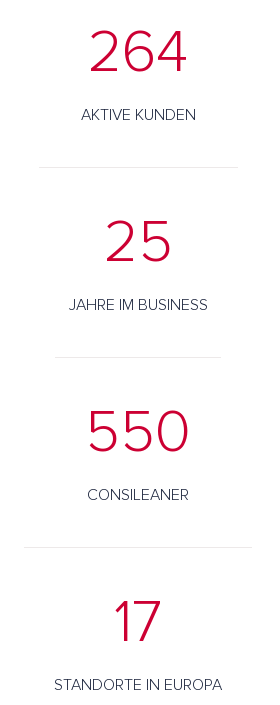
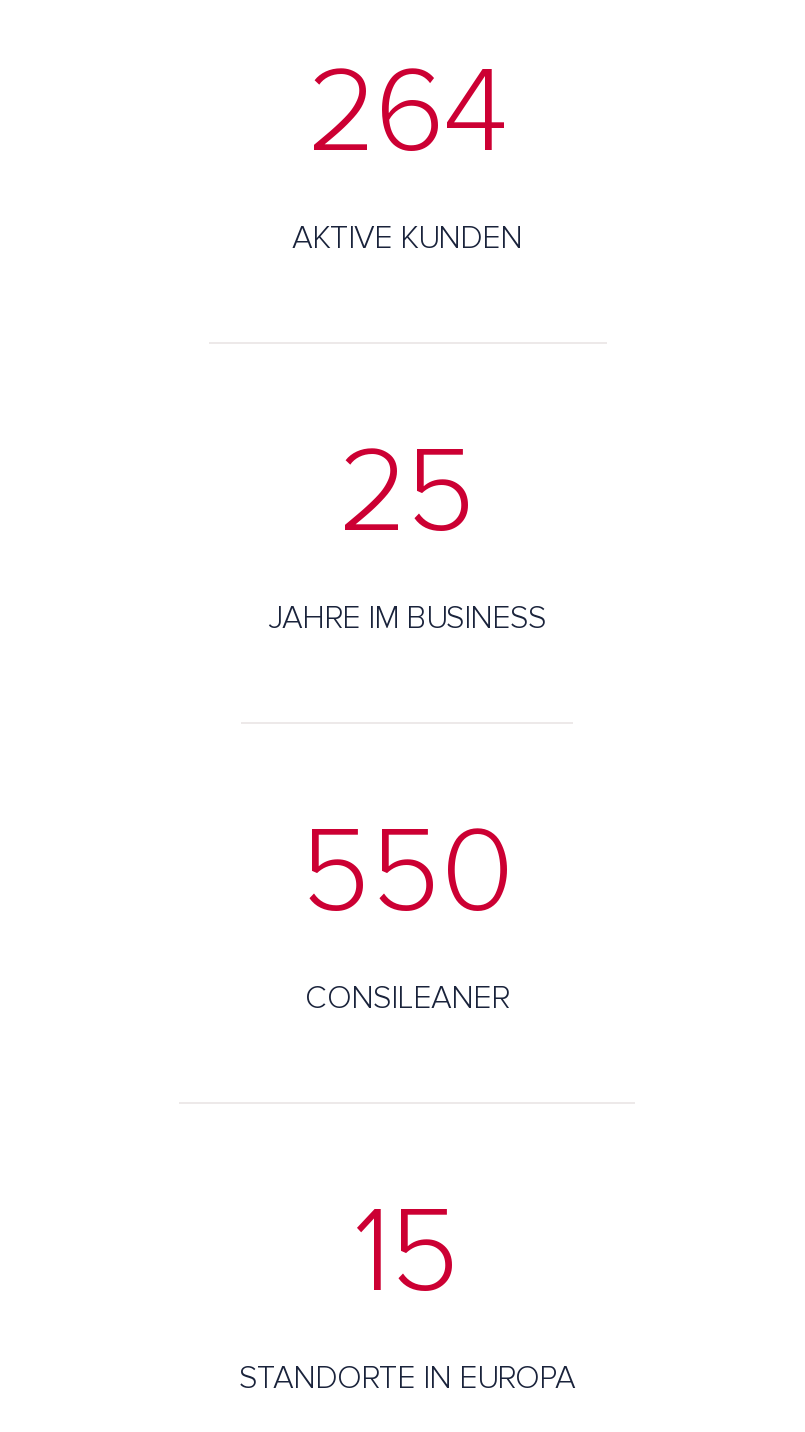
[114,586,162,659] 17 -> [354,1180,460,1326] 15

